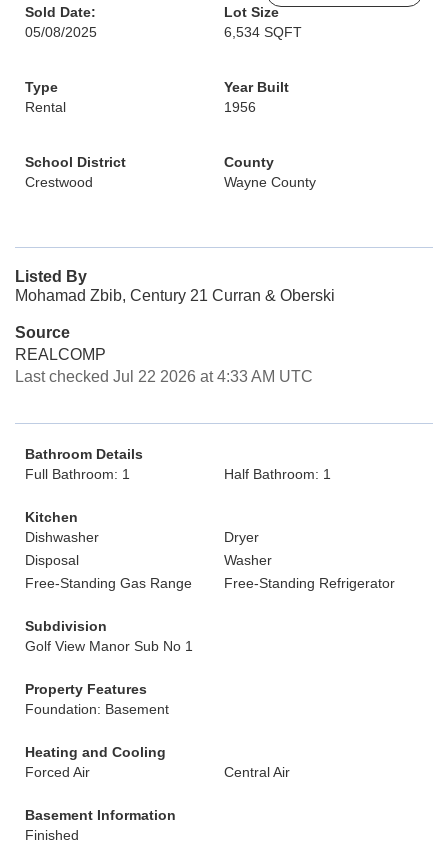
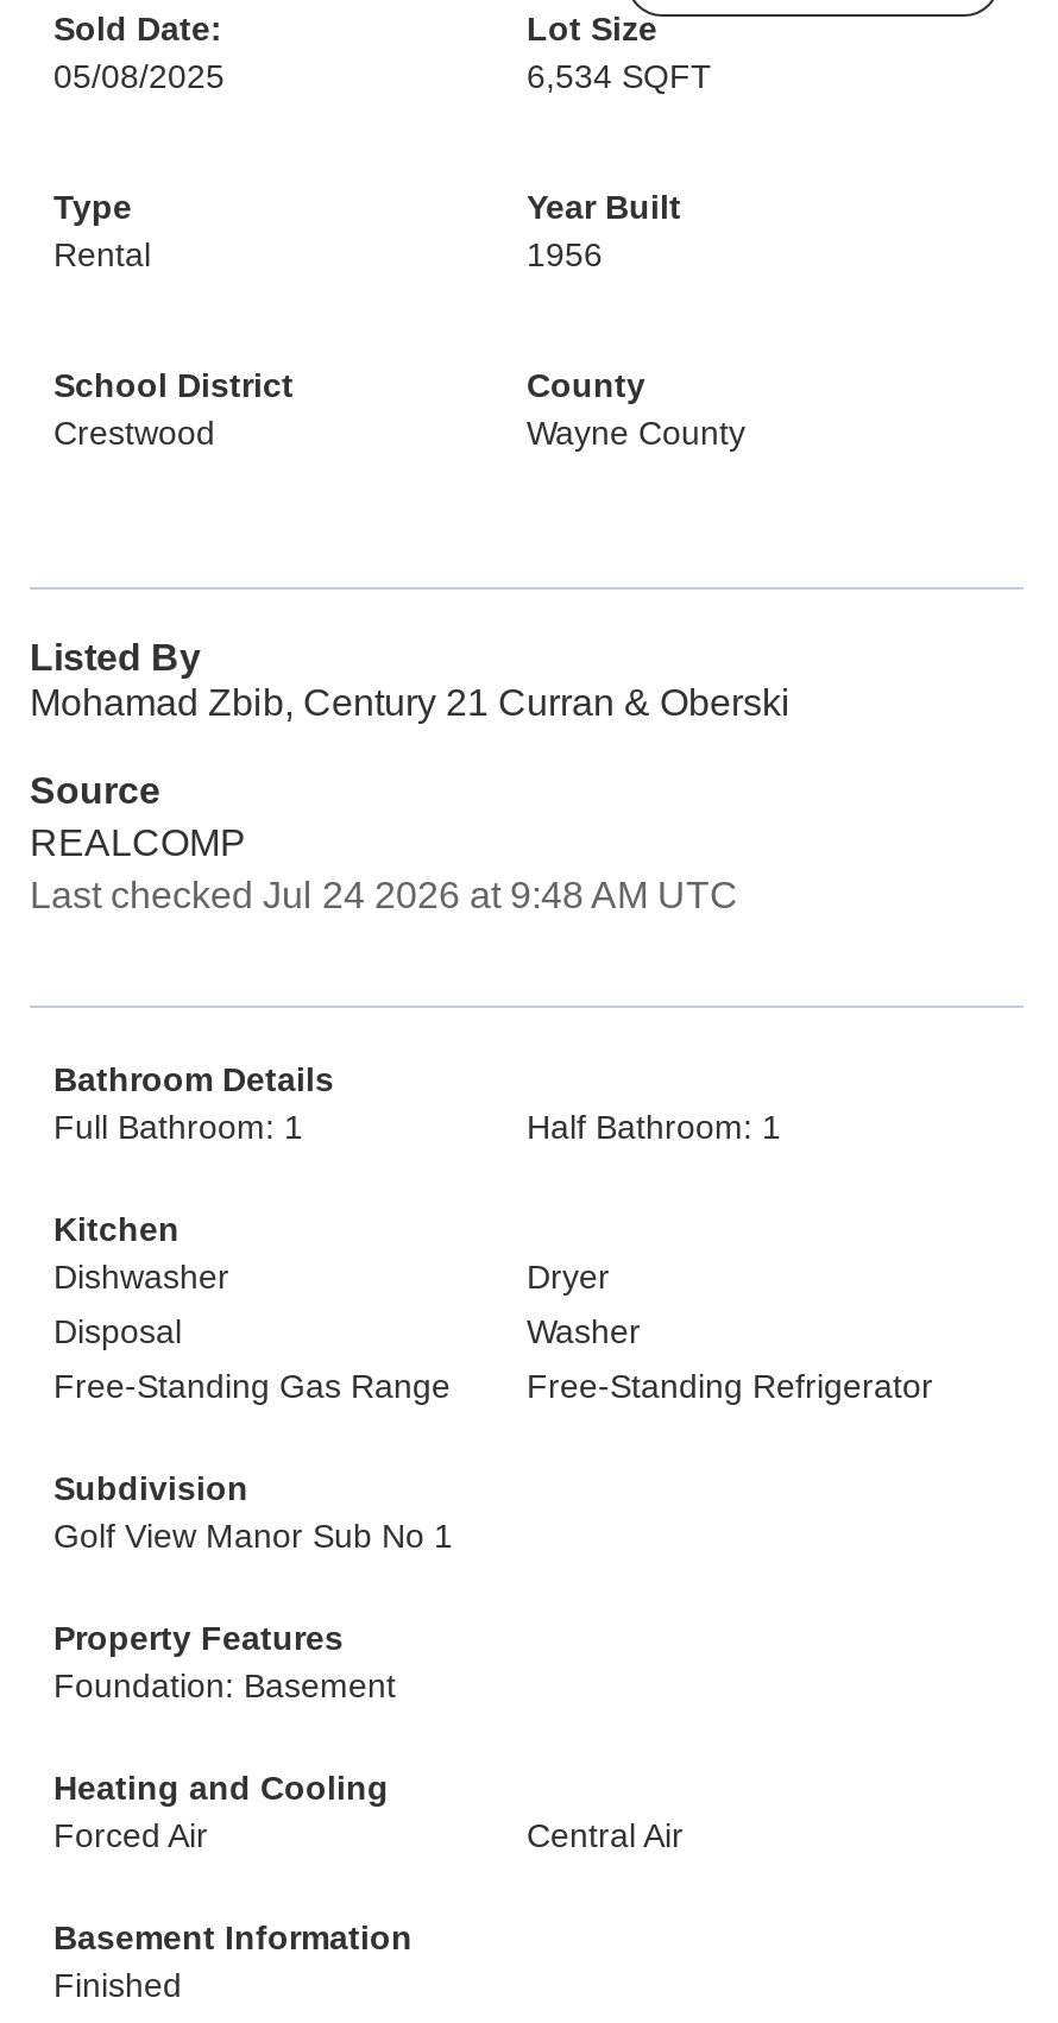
[15,368,313,385] Last checked Jul 22 2026 at 4:33 AM UTC -> [30,875,738,915] Last checked Jul 24 2026 at 9:48 AM UTC

